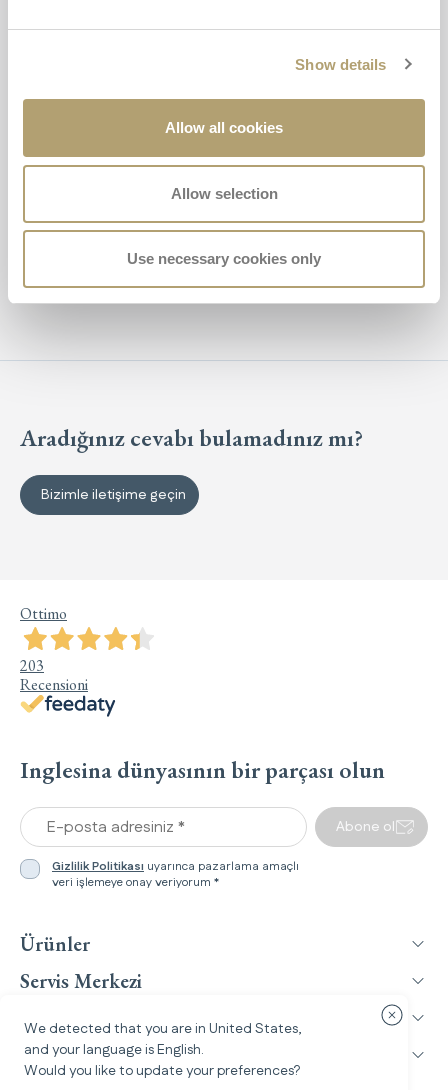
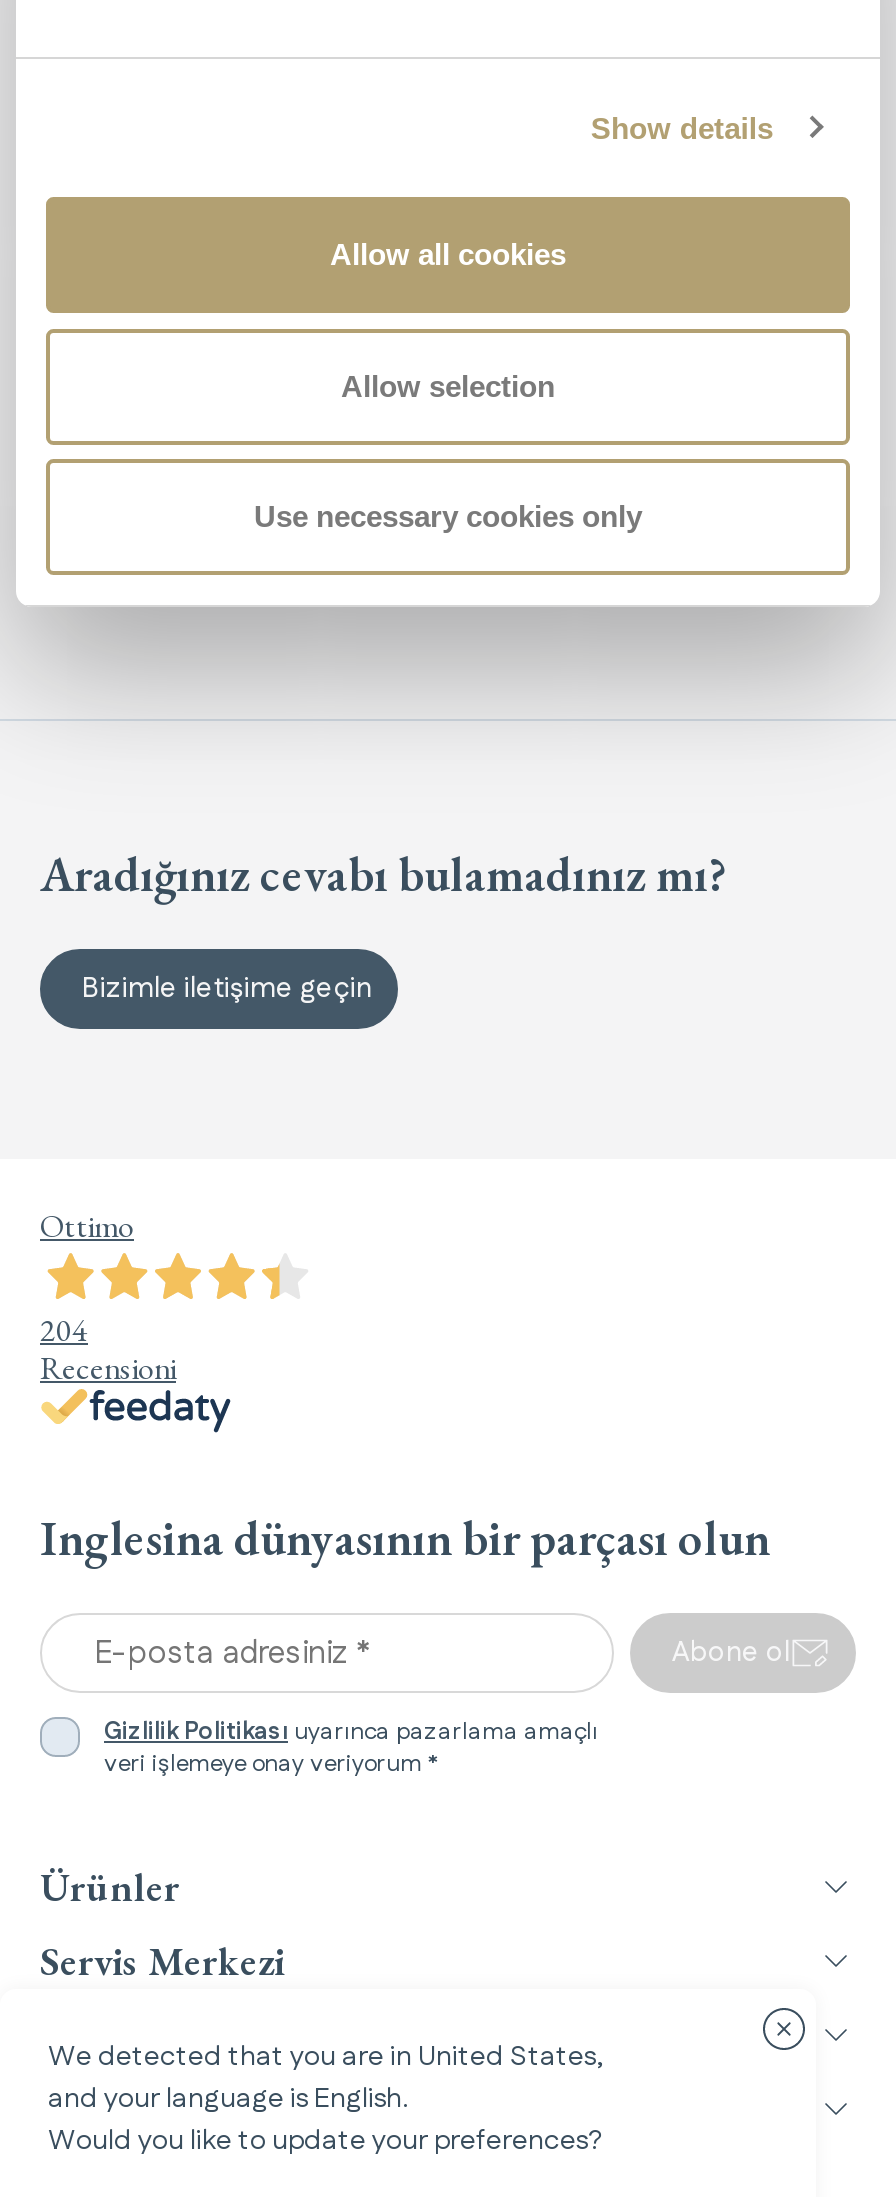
[20,655,44,676] 203 -> [40,1309,88,1351] 204

